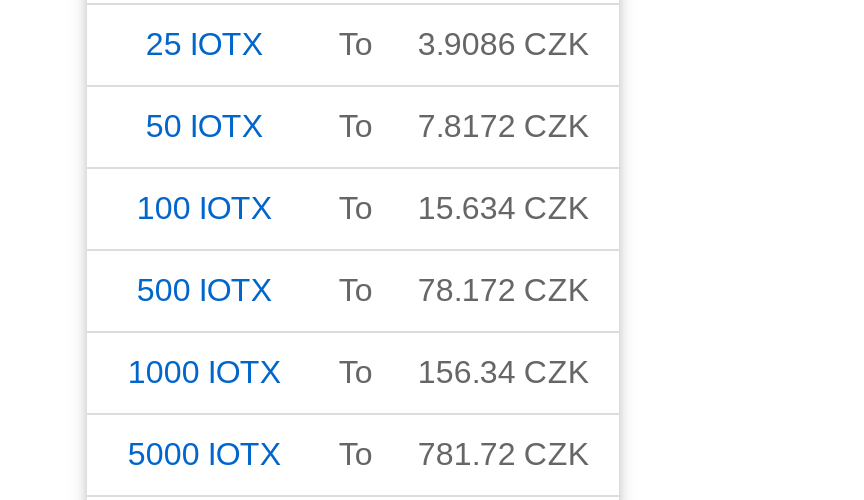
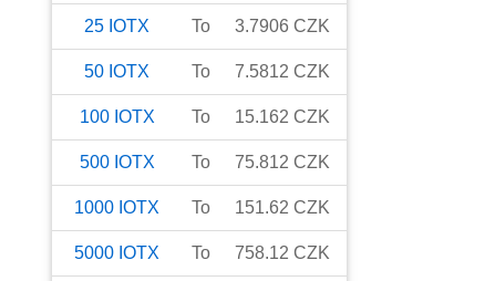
[339,27,590,61] To 3.9086 CZK -> [191,16,330,35] To 3.7906 CZK
[339,109,590,143] To 7.8172 CZK -> [191,62,330,81] To 7.5812 CZK
[137,191,590,225] 100 IOTX To 15.634 CZK -> [80,107,330,126] 100 IOTX To 15.162 CZK
[137,273,590,307] 500 IOTX To 78.172 CZK -> [80,153,330,171] 500 IOTX To 75.812 CZK
[128,355,590,389] 1000 IOTX To 156.34 CZK -> [75,198,330,217] 1000 IOTX To 151.62 CZK
[128,437,590,471] 5000 IOTX To 781.72 CZK -> [75,243,330,262] 5000 IOTX To 758.12 CZK

